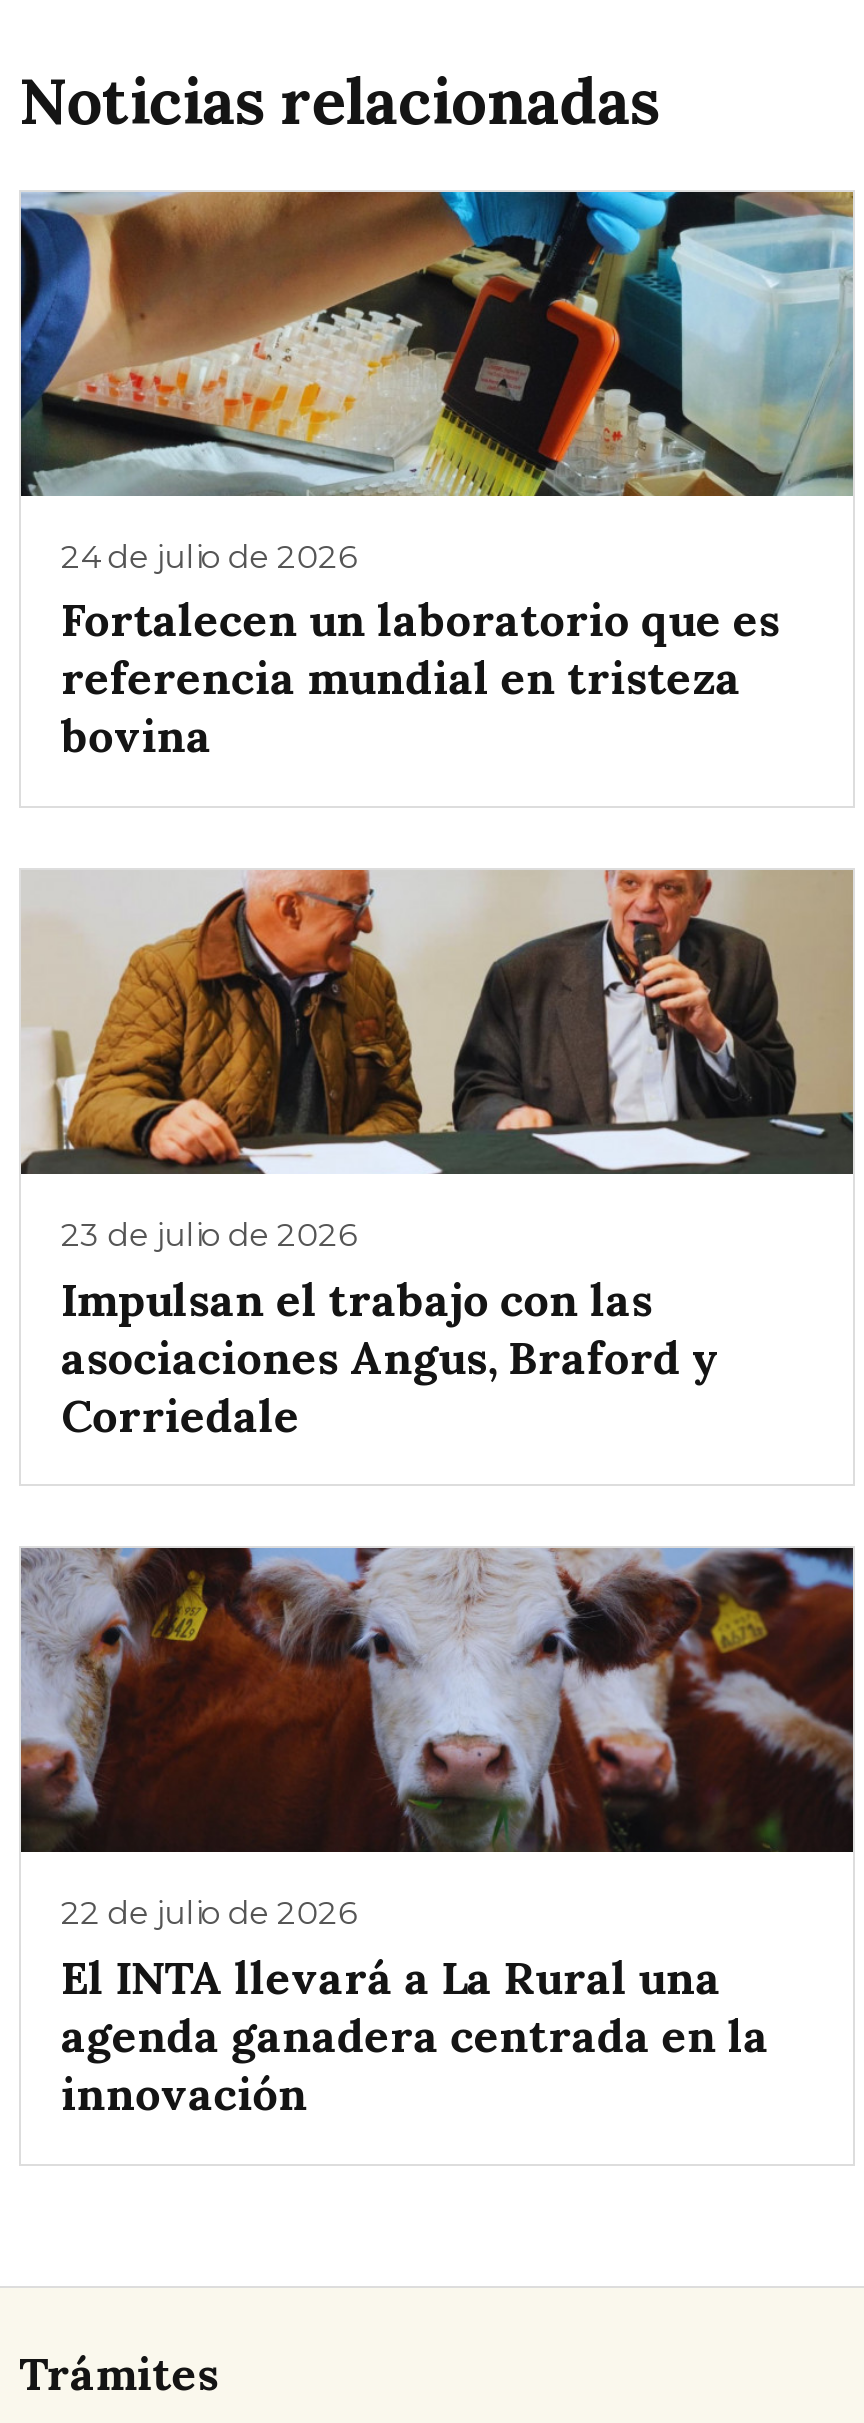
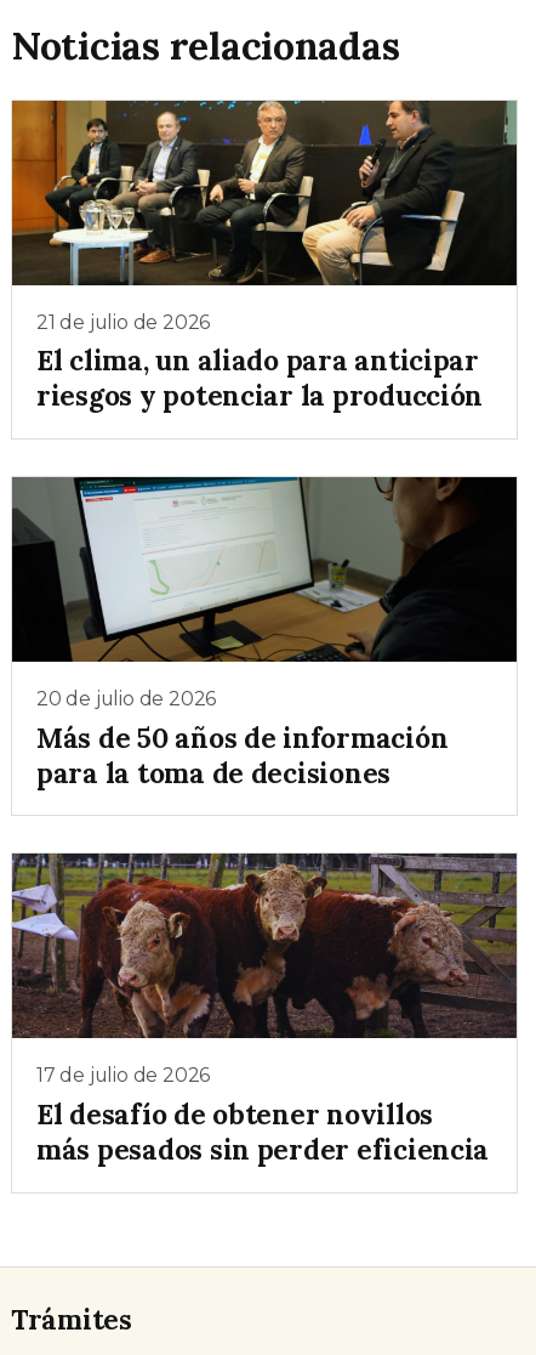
[19,190,855,765] [image] | 24 de julio de 2026 | Fortalecen un laboratorio que es | referencia mundial en tristeza | bovina -> [11,100,518,413] [image] | 21 de julio de 2026 | El clima, un aliado para anticipar | riesgos y potenciar la producción
[19,868,855,1443] [image] | 23 de julio de 2026 | Impulsan el trabajo con las | asociaciones Angus, Braford y | Corriedale -> [11,476,517,790] [image] | 20 de julio de 2026 | Más de 50 años de información | para la toma de decisiones
[19,1546,855,2122] [image] | 22 de julio de 2026 | El INTA llevará a La Rural una | agenda ganadera centrada en la | innovación -> [11,852,518,1167] [image] | 17 de julio de 2026 | El desafío de obtener novillos | más pesados sin perder eficiencia

